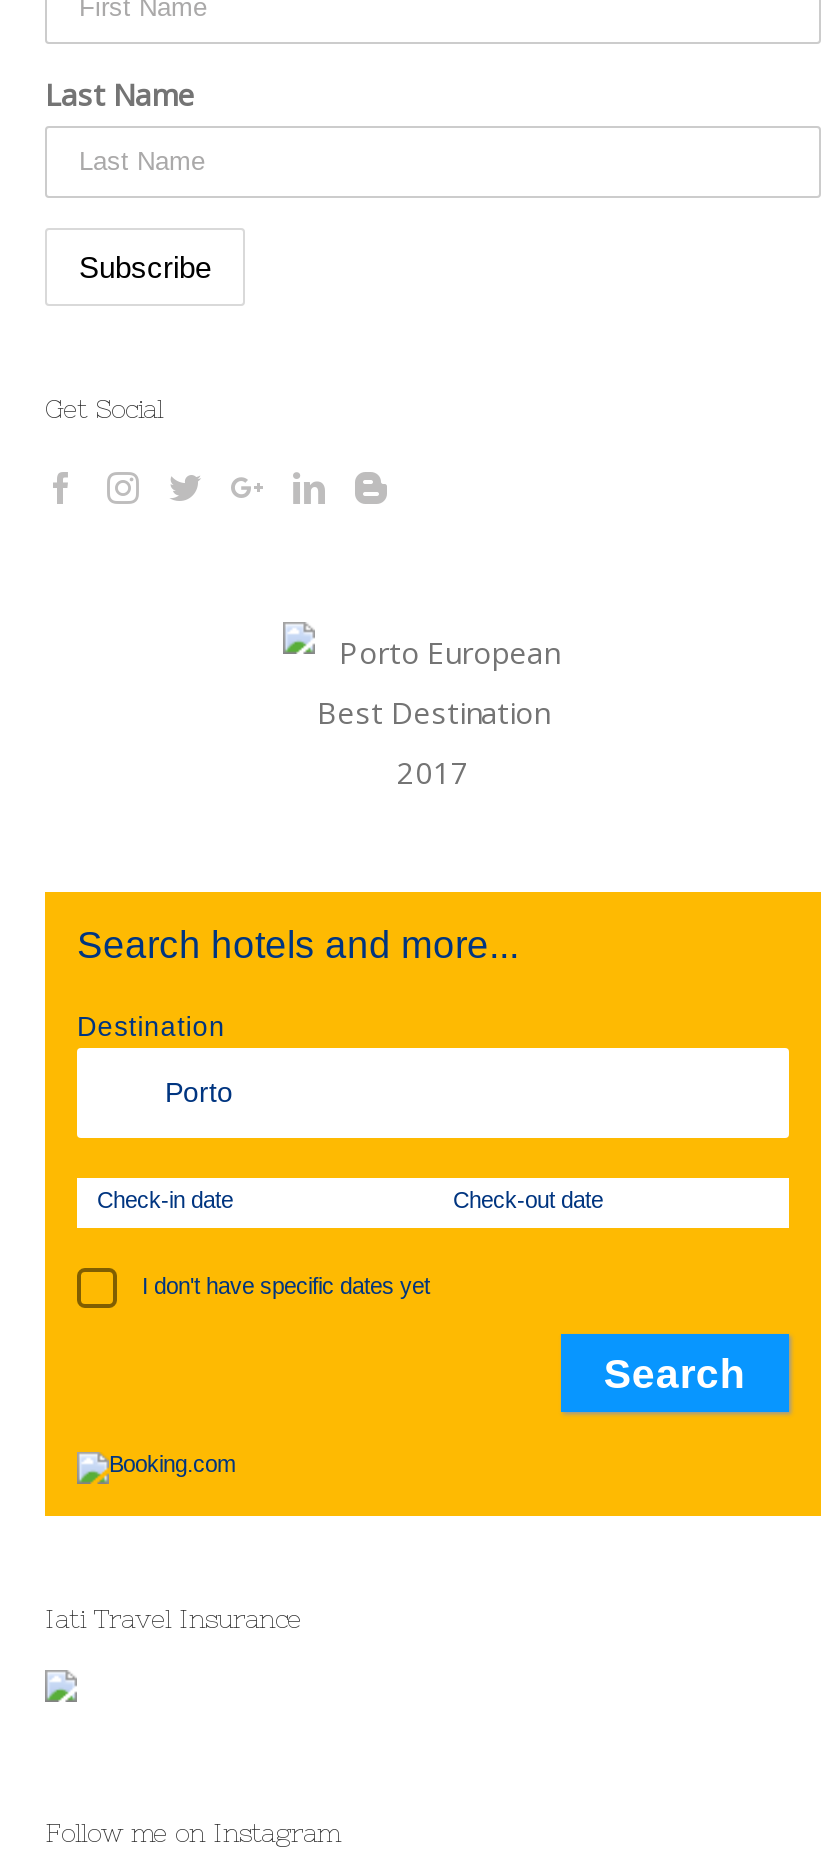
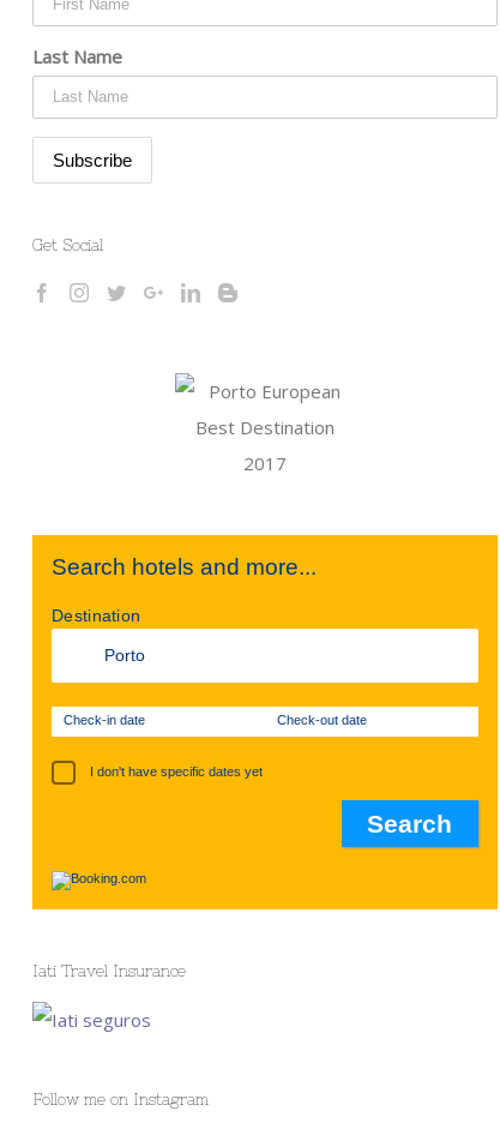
none -> [52,1007,151,1031] Iati seguros

